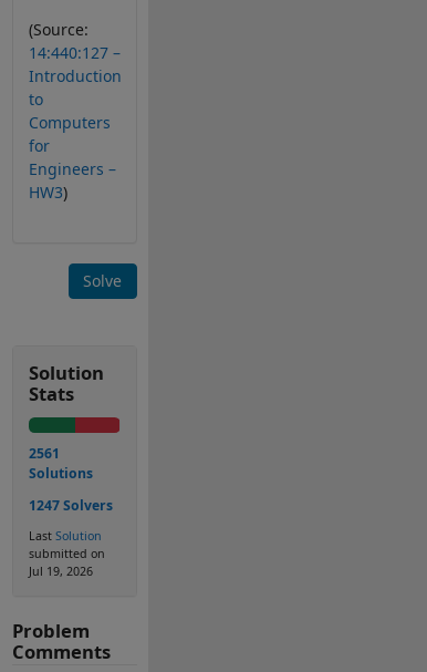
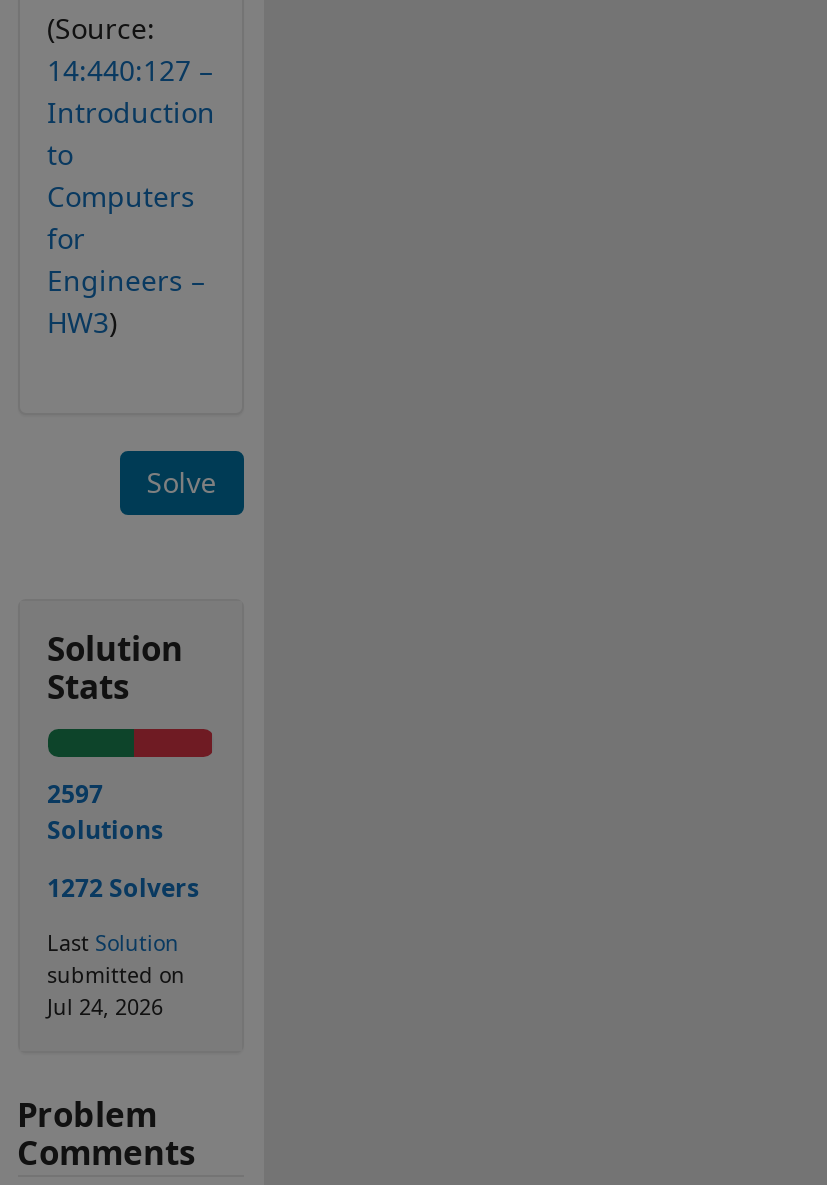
[28,444,59,463] 2561 -> [47,777,103,811] 2597
[28,495,112,514] 1247 Solvers -> [47,870,199,904] 1272 Solvers
[28,564,92,579] Jul 19, 2026 -> [47,993,163,1021] Jul 24, 2026

